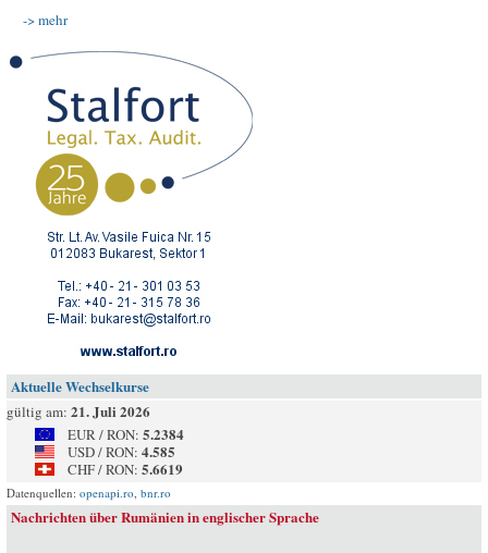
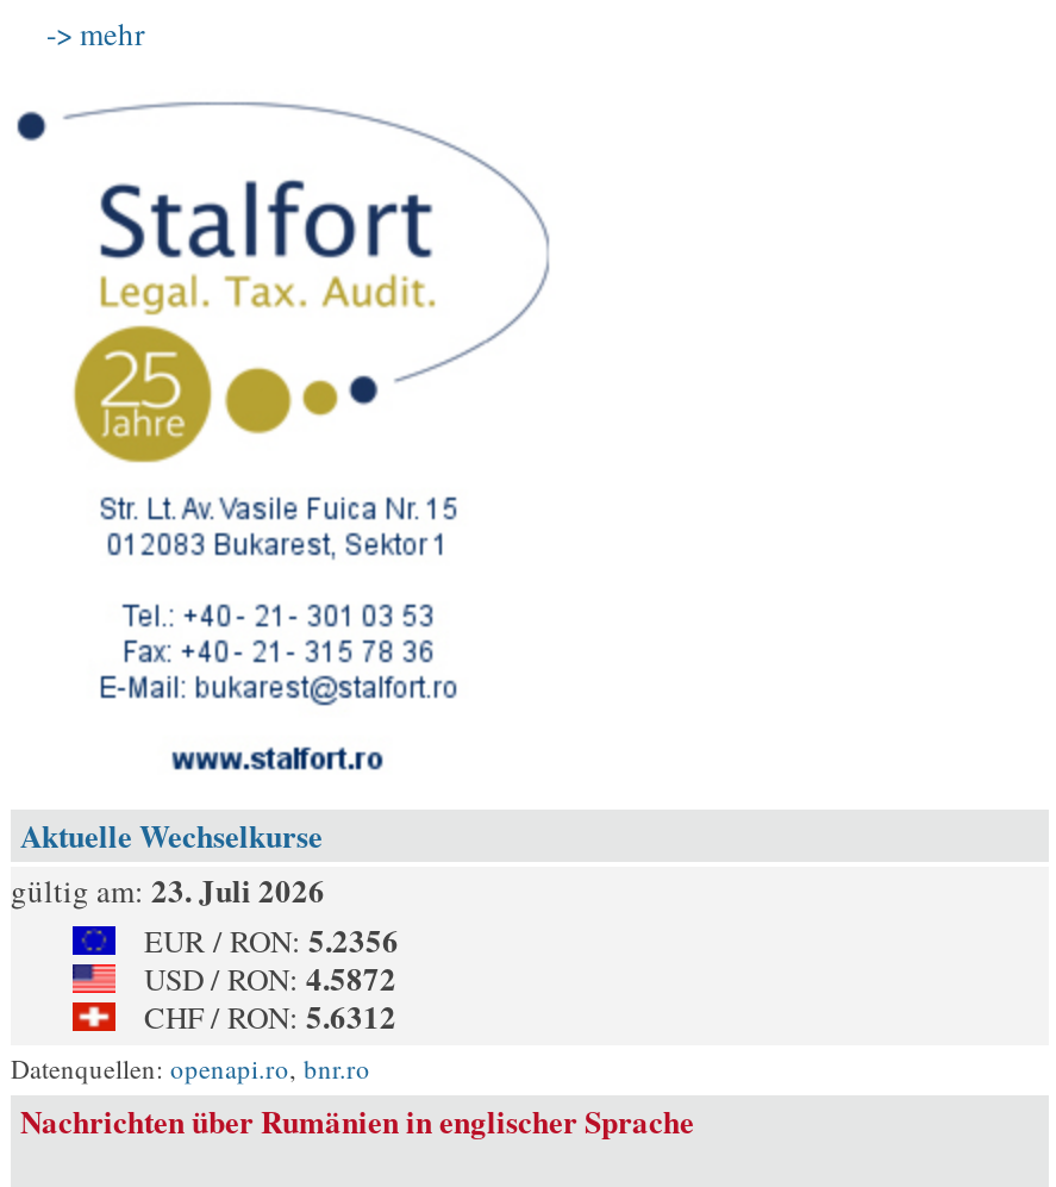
[7,401,150,421] gültig am: 21. Juli 2026 -> [11,867,325,912] gültig am: 23. Juli 2026
[68,423,184,444] EUR / RON: 5.2384 -> [144,917,399,962] EUR / RON: 5.2356
[68,441,175,462] USD / RON: 4.585 -> [144,955,396,1000] USD / RON: 4.5872
[68,458,183,479] CHF / RON: 5.6619 -> [144,993,396,1038] CHF / RON: 5.6312

